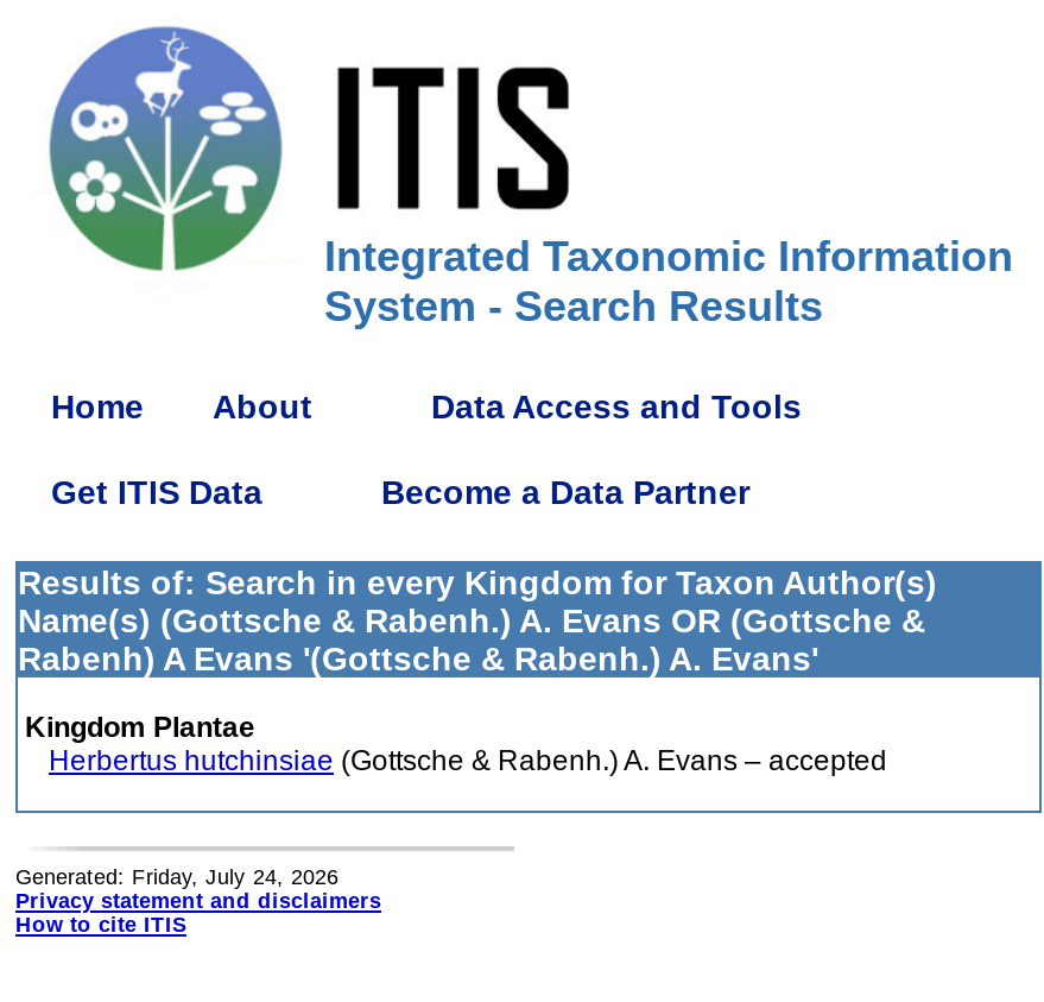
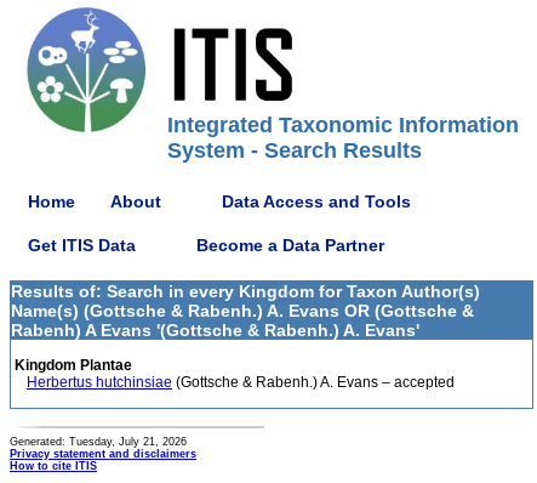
[15,865,338,889] Generated: Friday, July 24, 2026 -> [10,436,187,448] Generated: Tuesday, July 21, 2026

